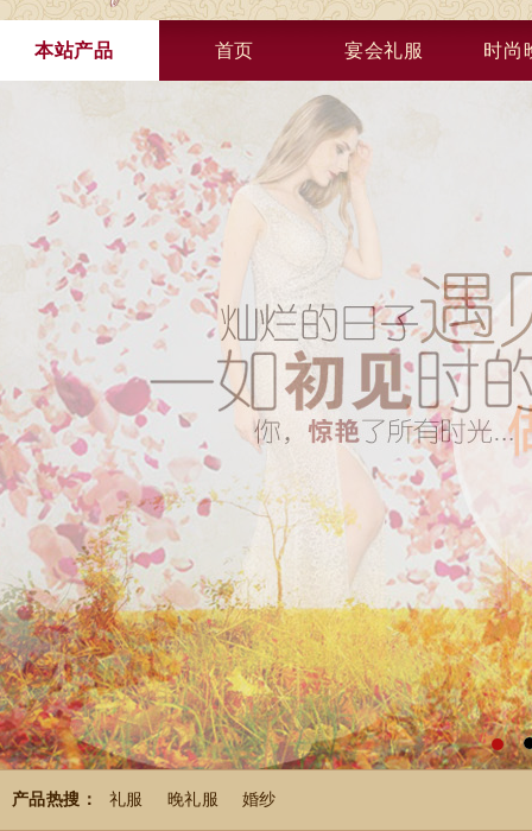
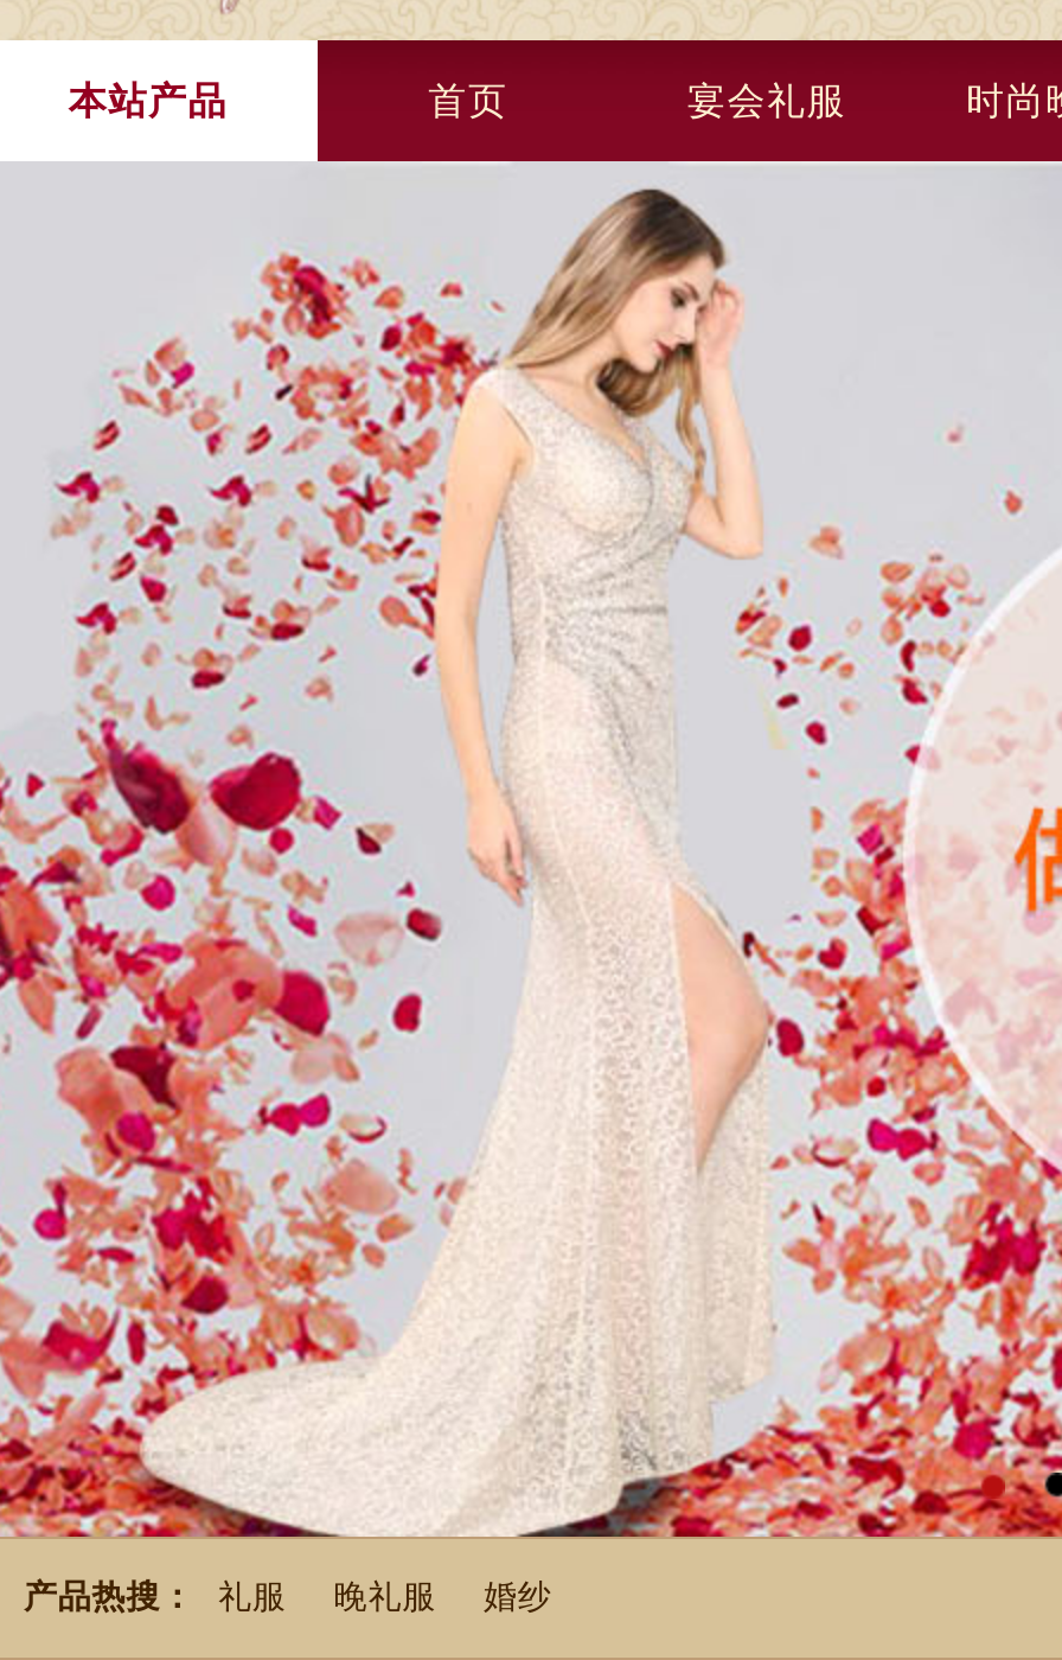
[4,95,528,770] [image] -> [7,187,1055,1537] [image]

